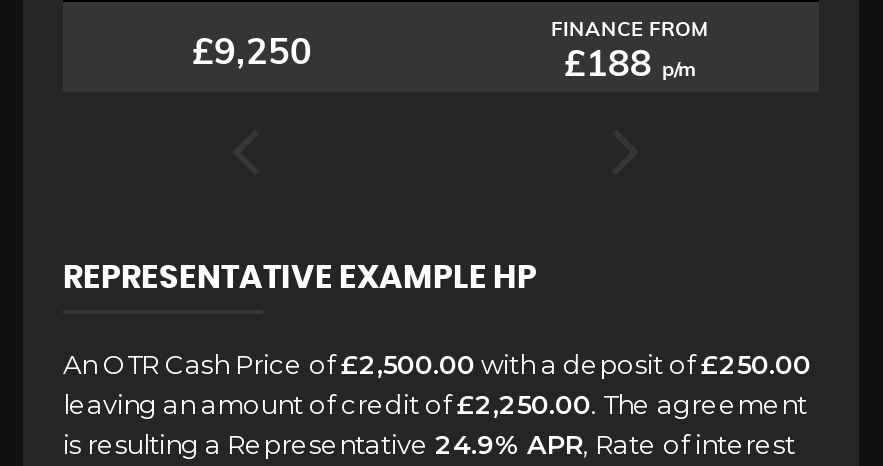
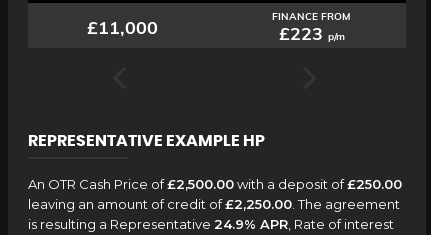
[192,27,312,73] £9,250 -> [87,16,158,39] £11,000
[564,39,696,85] £188 p/m -> [278,22,344,45] £223 p/m

